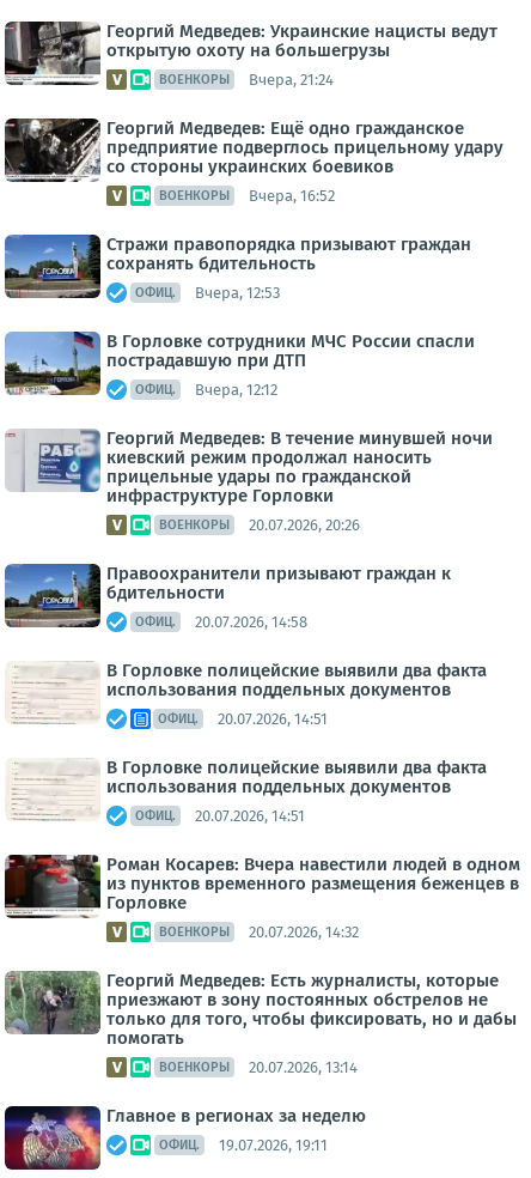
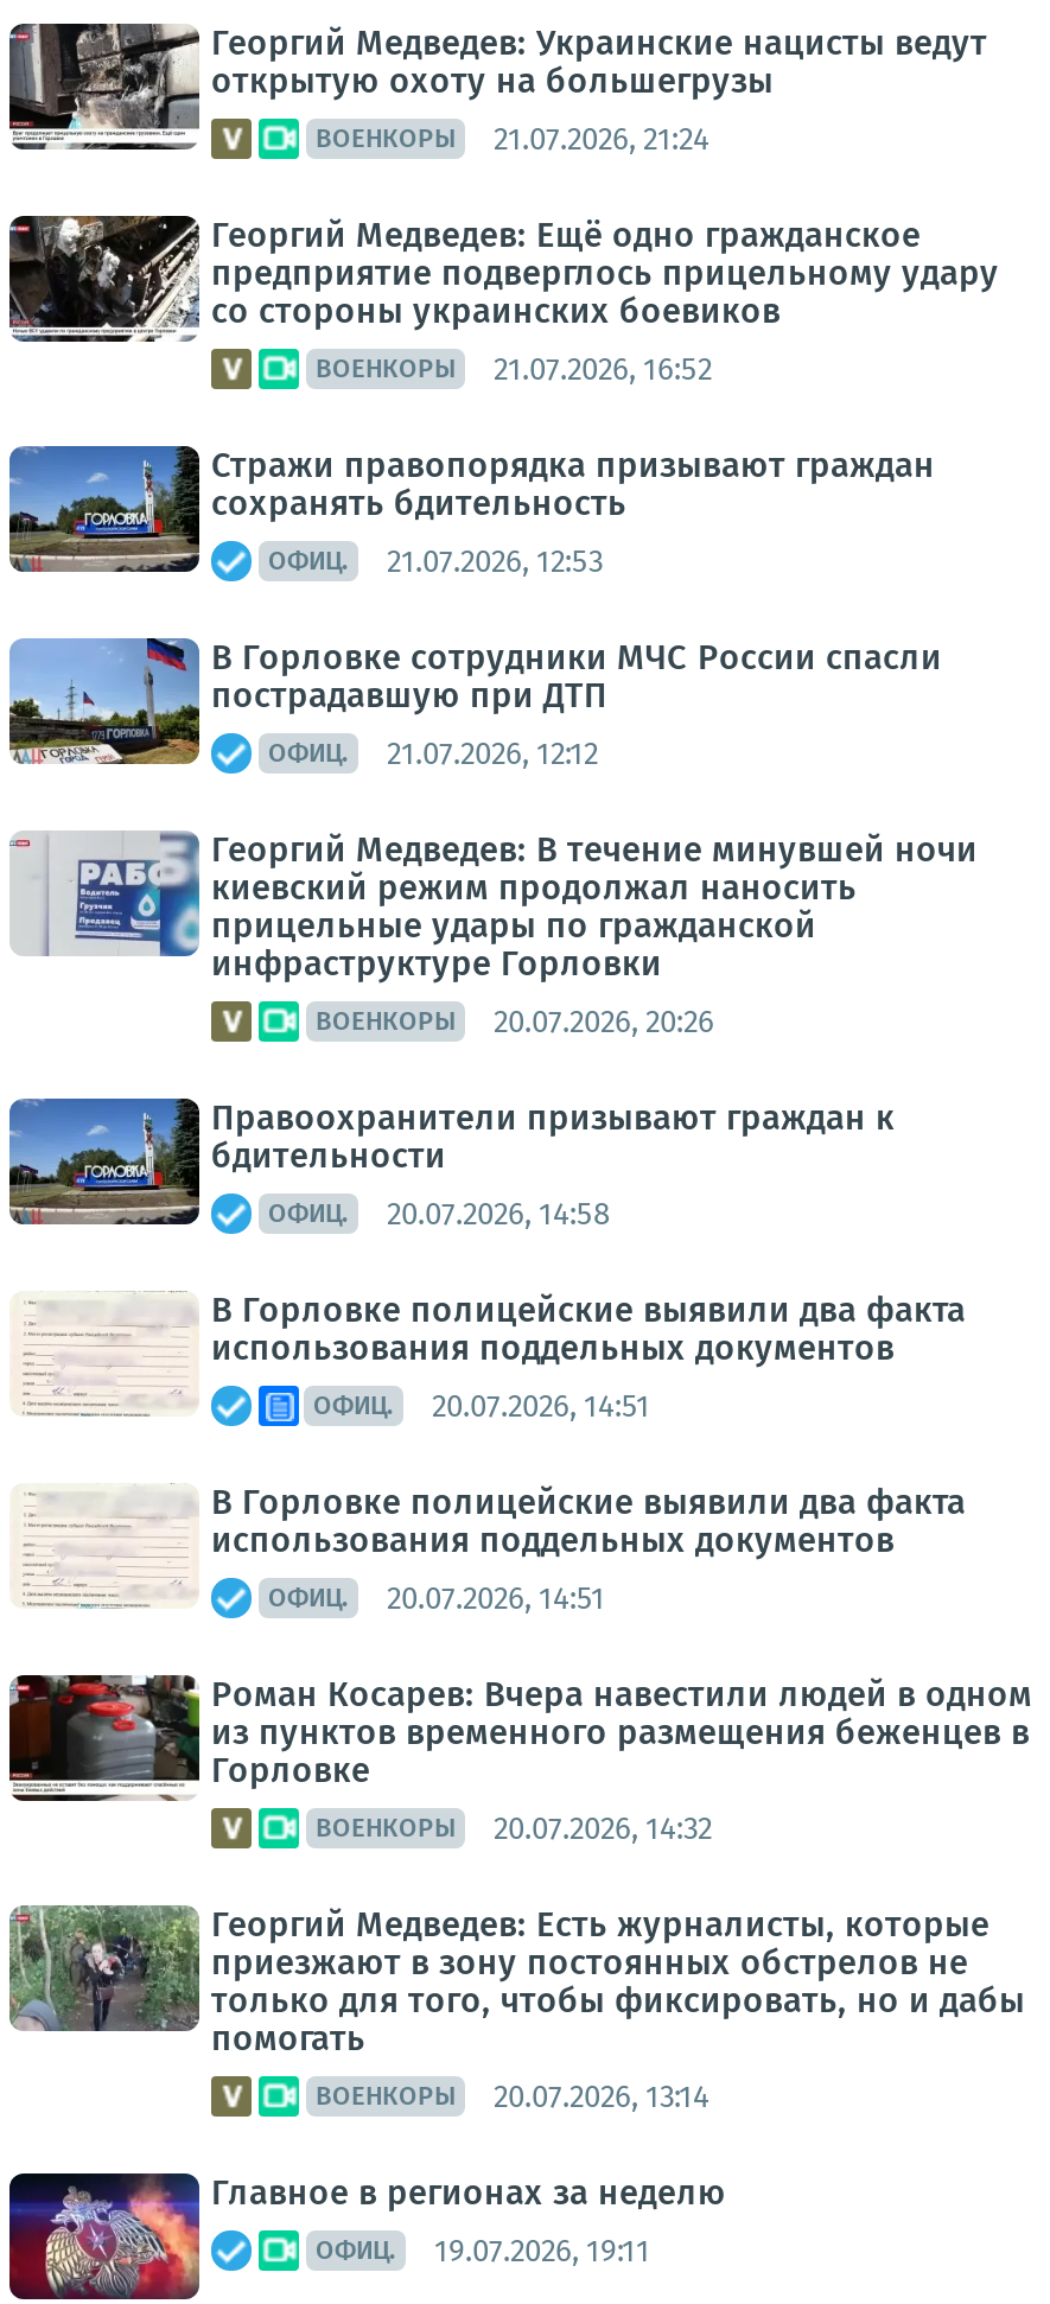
[159,70,334,88] ВОЕНКОРЫ Вчера, 21:24 -> [316,120,709,155] ВОЕНКОРЫ 21.07.2026, 21:24
[159,186,335,204] ВОЕНКОРЫ Вчера, 16:52 -> [316,350,712,386] ВОЕНКОРЫ 21.07.2026, 16:52
[135,283,280,301] ОФИЦ. Вчера, 12:53 -> [268,542,603,578] ОФИЦ. 21.07.2026, 12:53
[135,380,277,398] ОФИЦ. Вчера, 12:12 -> [268,734,598,770] ОФИЦ. 21.07.2026, 12:12

